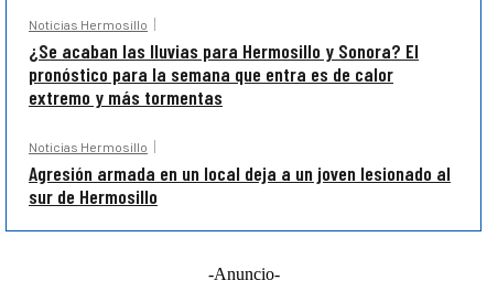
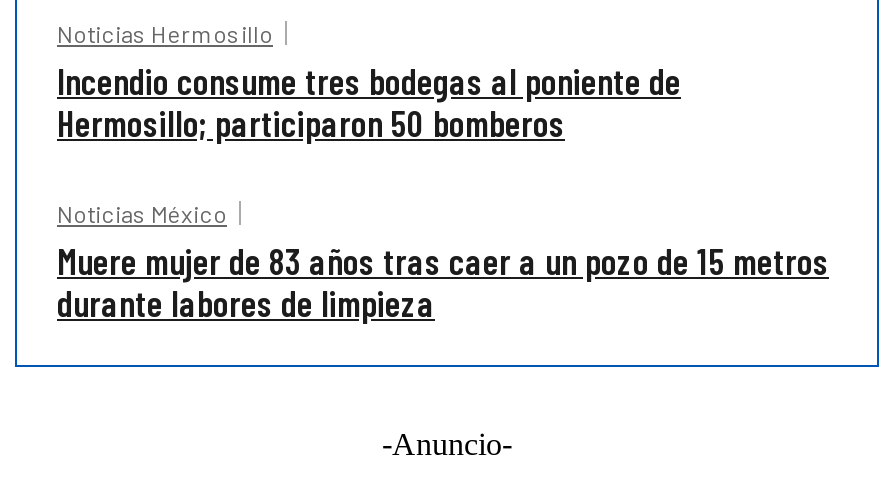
[29,39,419,109] ¿Se acaban las lluvias para Hermosillo y Sonora? El | pronóstico para la semana que entra es de calor | extremo y más tormentas -> [57,59,681,145] Incendio consume tres bodegas al poniente de | Hermosillo; participaron 50 bomberos
[29,139,451,208] Noticias Hermosillo | Agresión armada en un local deja a un joven lesionado al | sur de Hermosillo -> [57,199,829,325] Noticias México | Muere mujer de 83 años tras caer a un pozo de 15 metros | durante labores de limpieza

